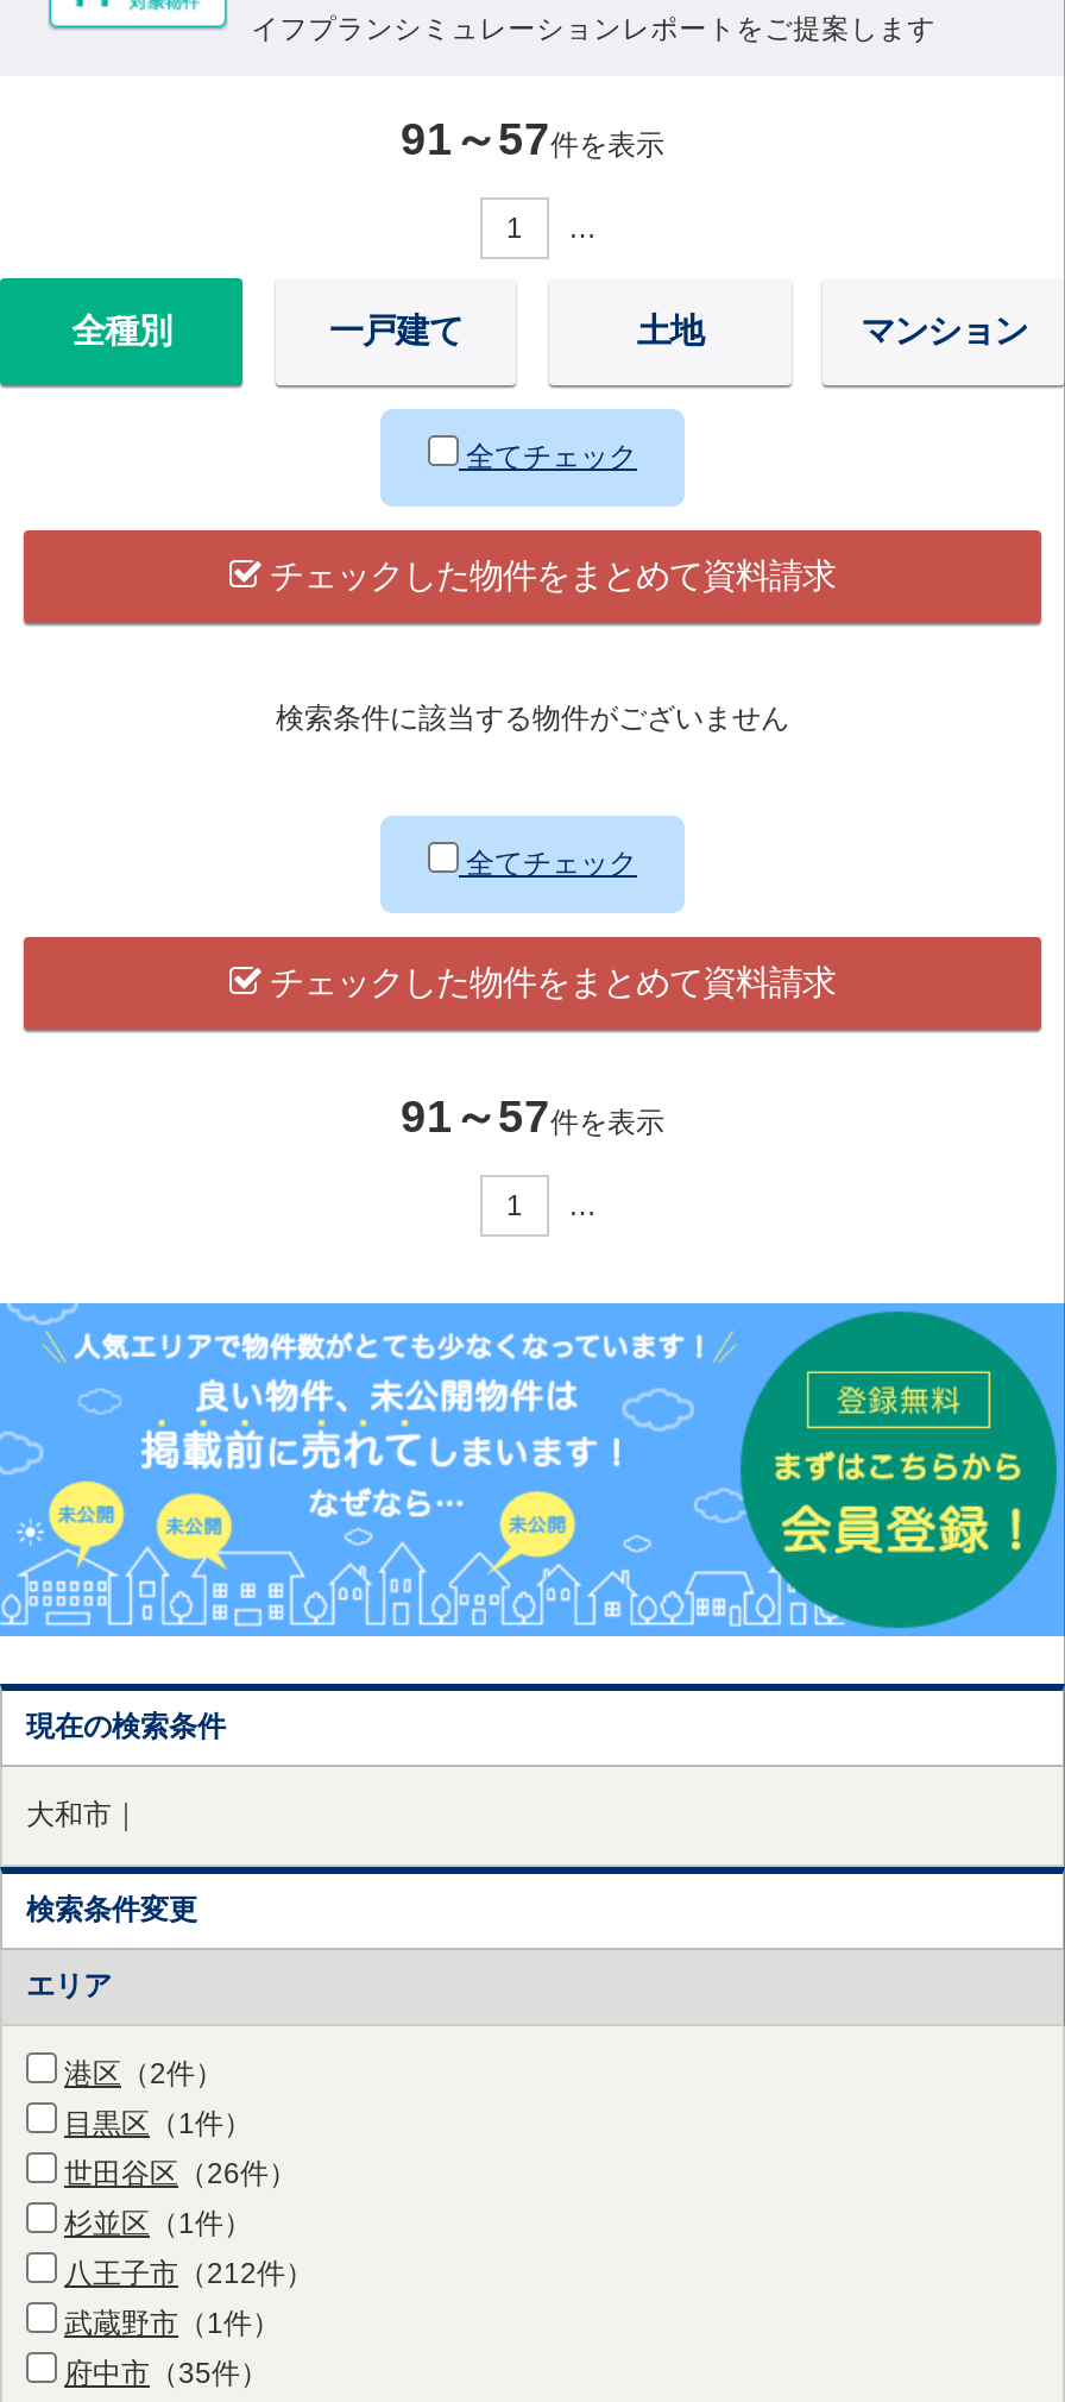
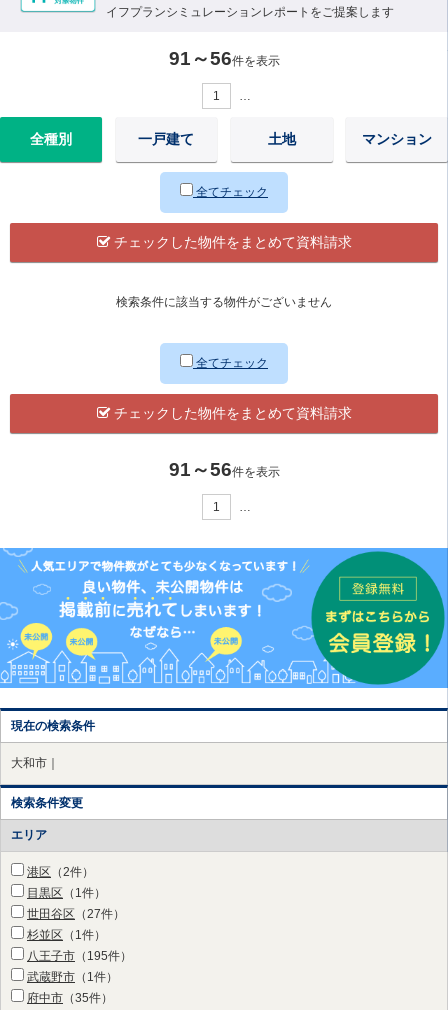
[401,114,664,164] 91～57件を表示 -> [168,48,279,69] 91～56件を表示
[401,1092,664,1142] 91～57件を表示 -> [168,459,279,480] 91～56件を表示
[64,2157,297,2190] 世田谷区（26件） -> [27,907,125,921] 世田谷区（27件）
[64,2257,314,2290] 八王子市（212件） -> [27,949,132,963] 八王子市（195件）

